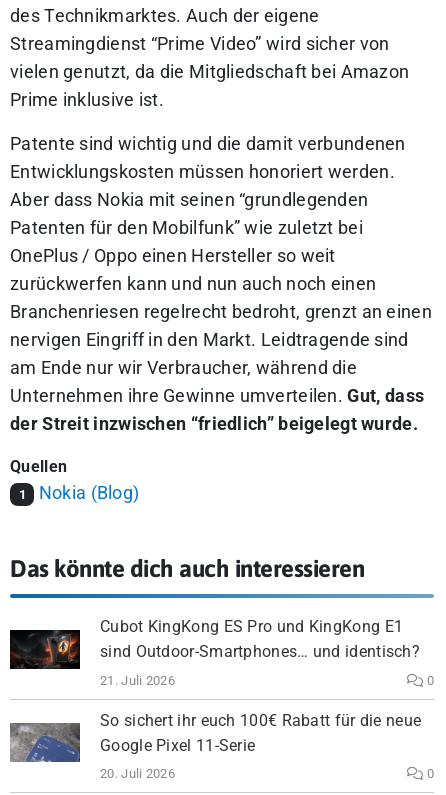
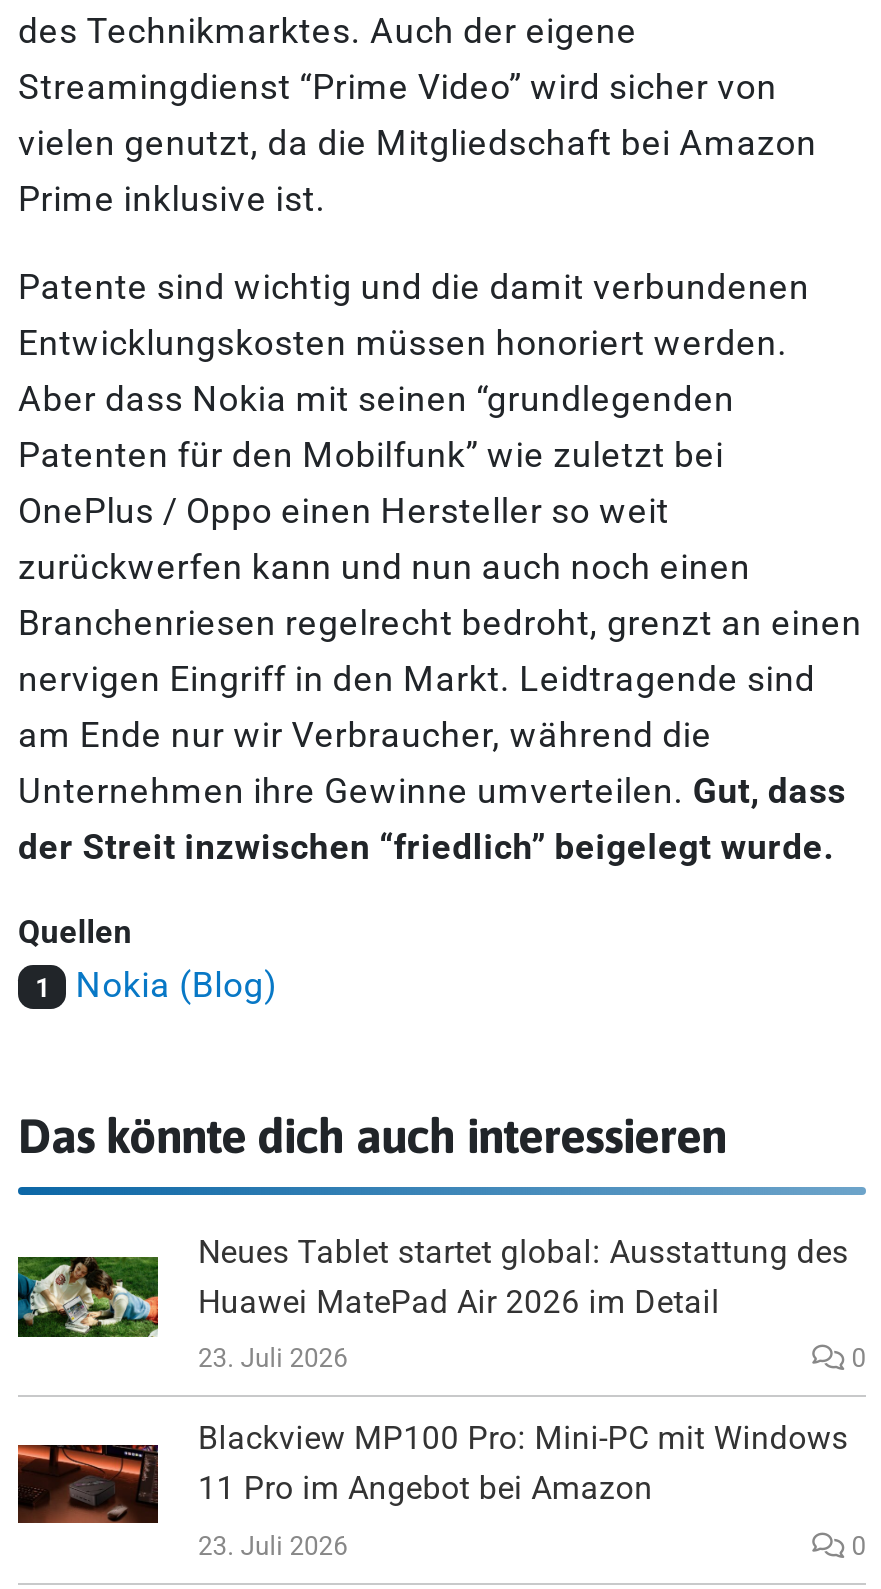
[9,617,420,670] [image] | Cubot KingKong ES Pro und KingKong E1 | sind Outdoor-Smartphones… und identisch? -> [16,1233,848,1339] [image] | Neues Tablet startet global: Ausstattung des | Huawei MatePad Air 2026 im Detail
[100,673,175,688] 21. Juli 2026 -> [198,1344,348,1374] 23. Juli 2026
[9,711,421,763] [image] | So sichert ihr euch 100€ Rabatt für die neue | Google Pixel 11-Serie -> [16,1420,848,1525] [image] | Blackview MP100 Pro: Mini-PC mit Windows | 11 Pro im Angebot bei Amazon
[100,766,175,781] 20. Juli 2026 -> [198,1531,348,1561] 23. Juli 2026

